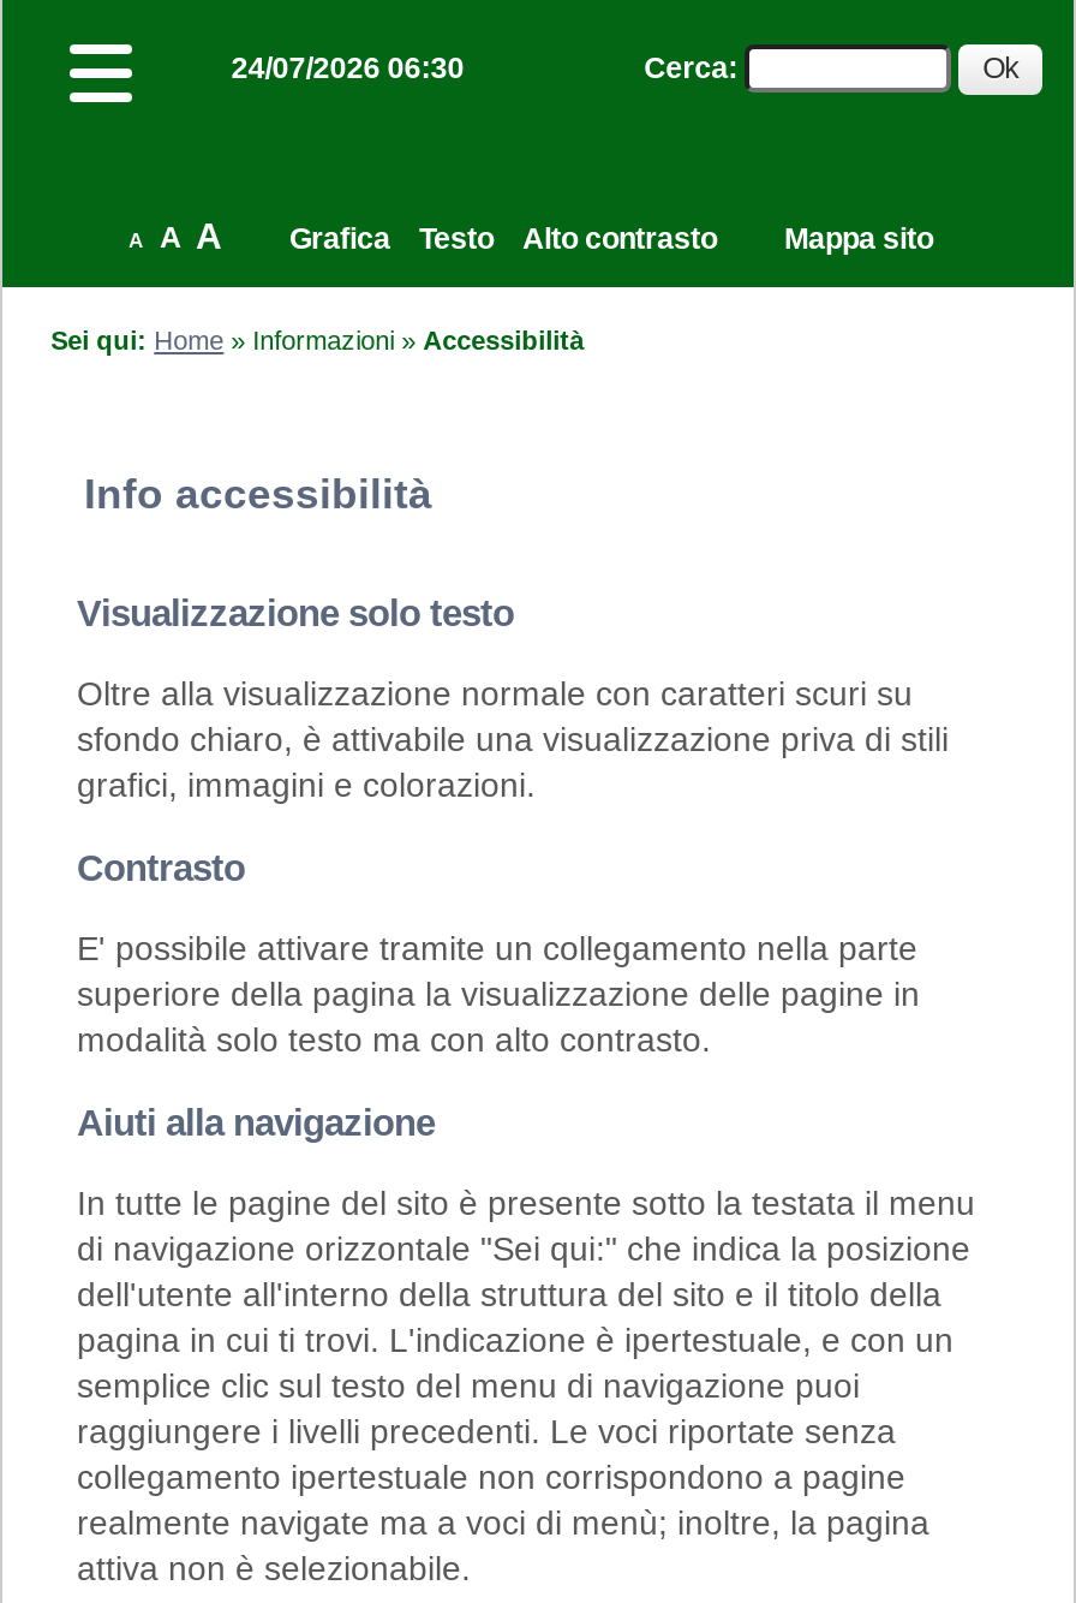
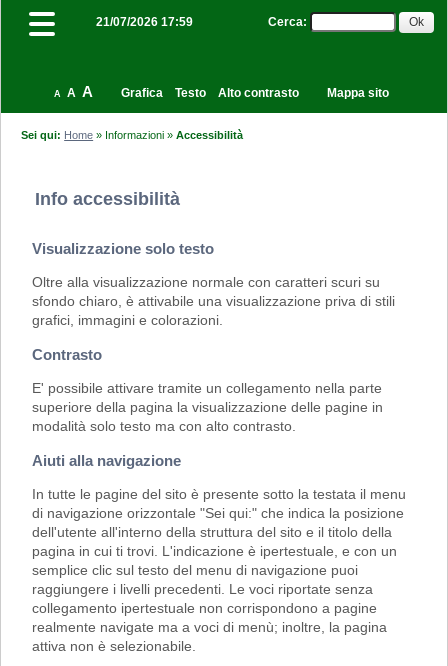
[231,52,464,86] 24/07/2026 06:30 -> [96,15,193,29] 21/07/2026 17:59

